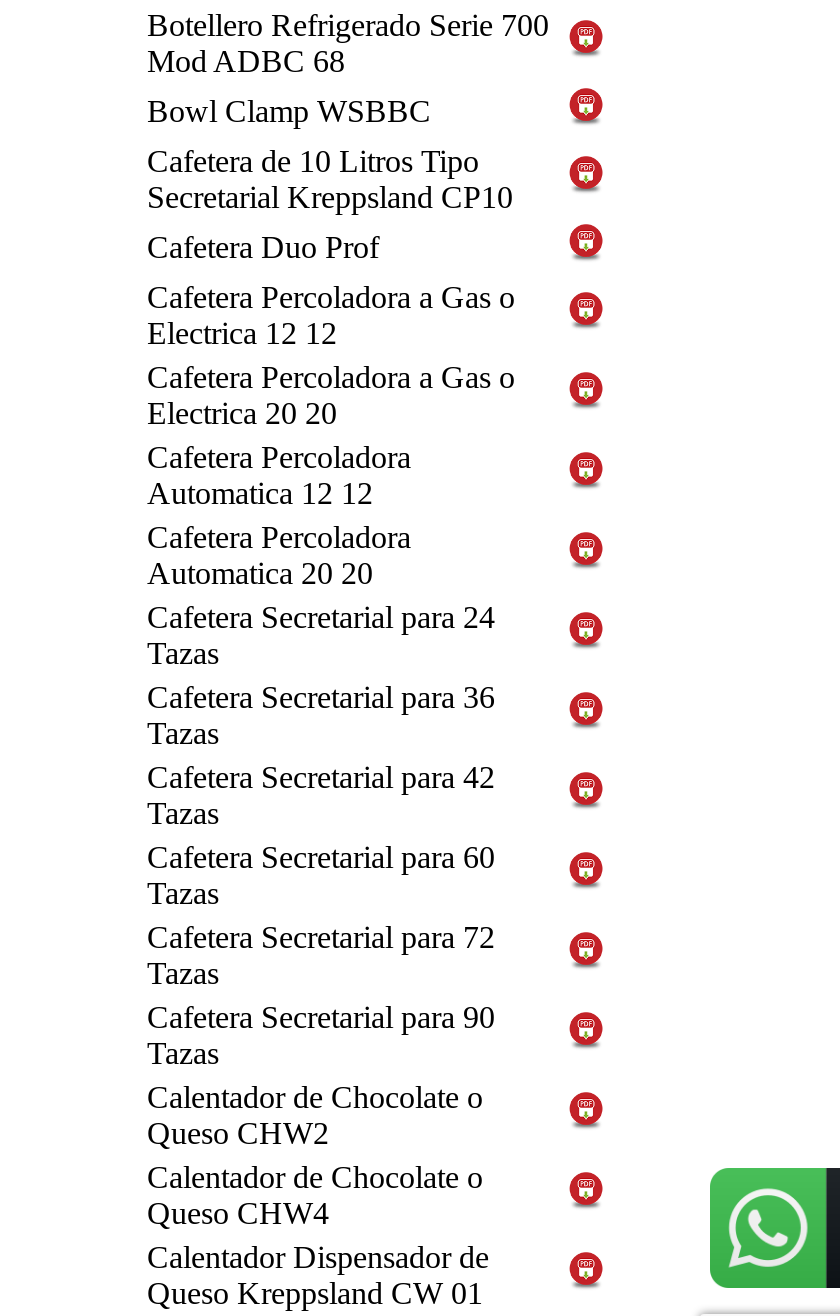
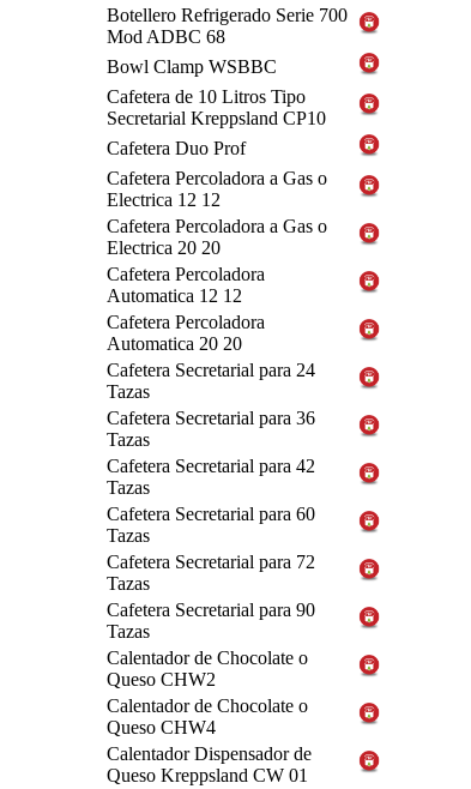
[708,1166,834,1290] [image] -> none

